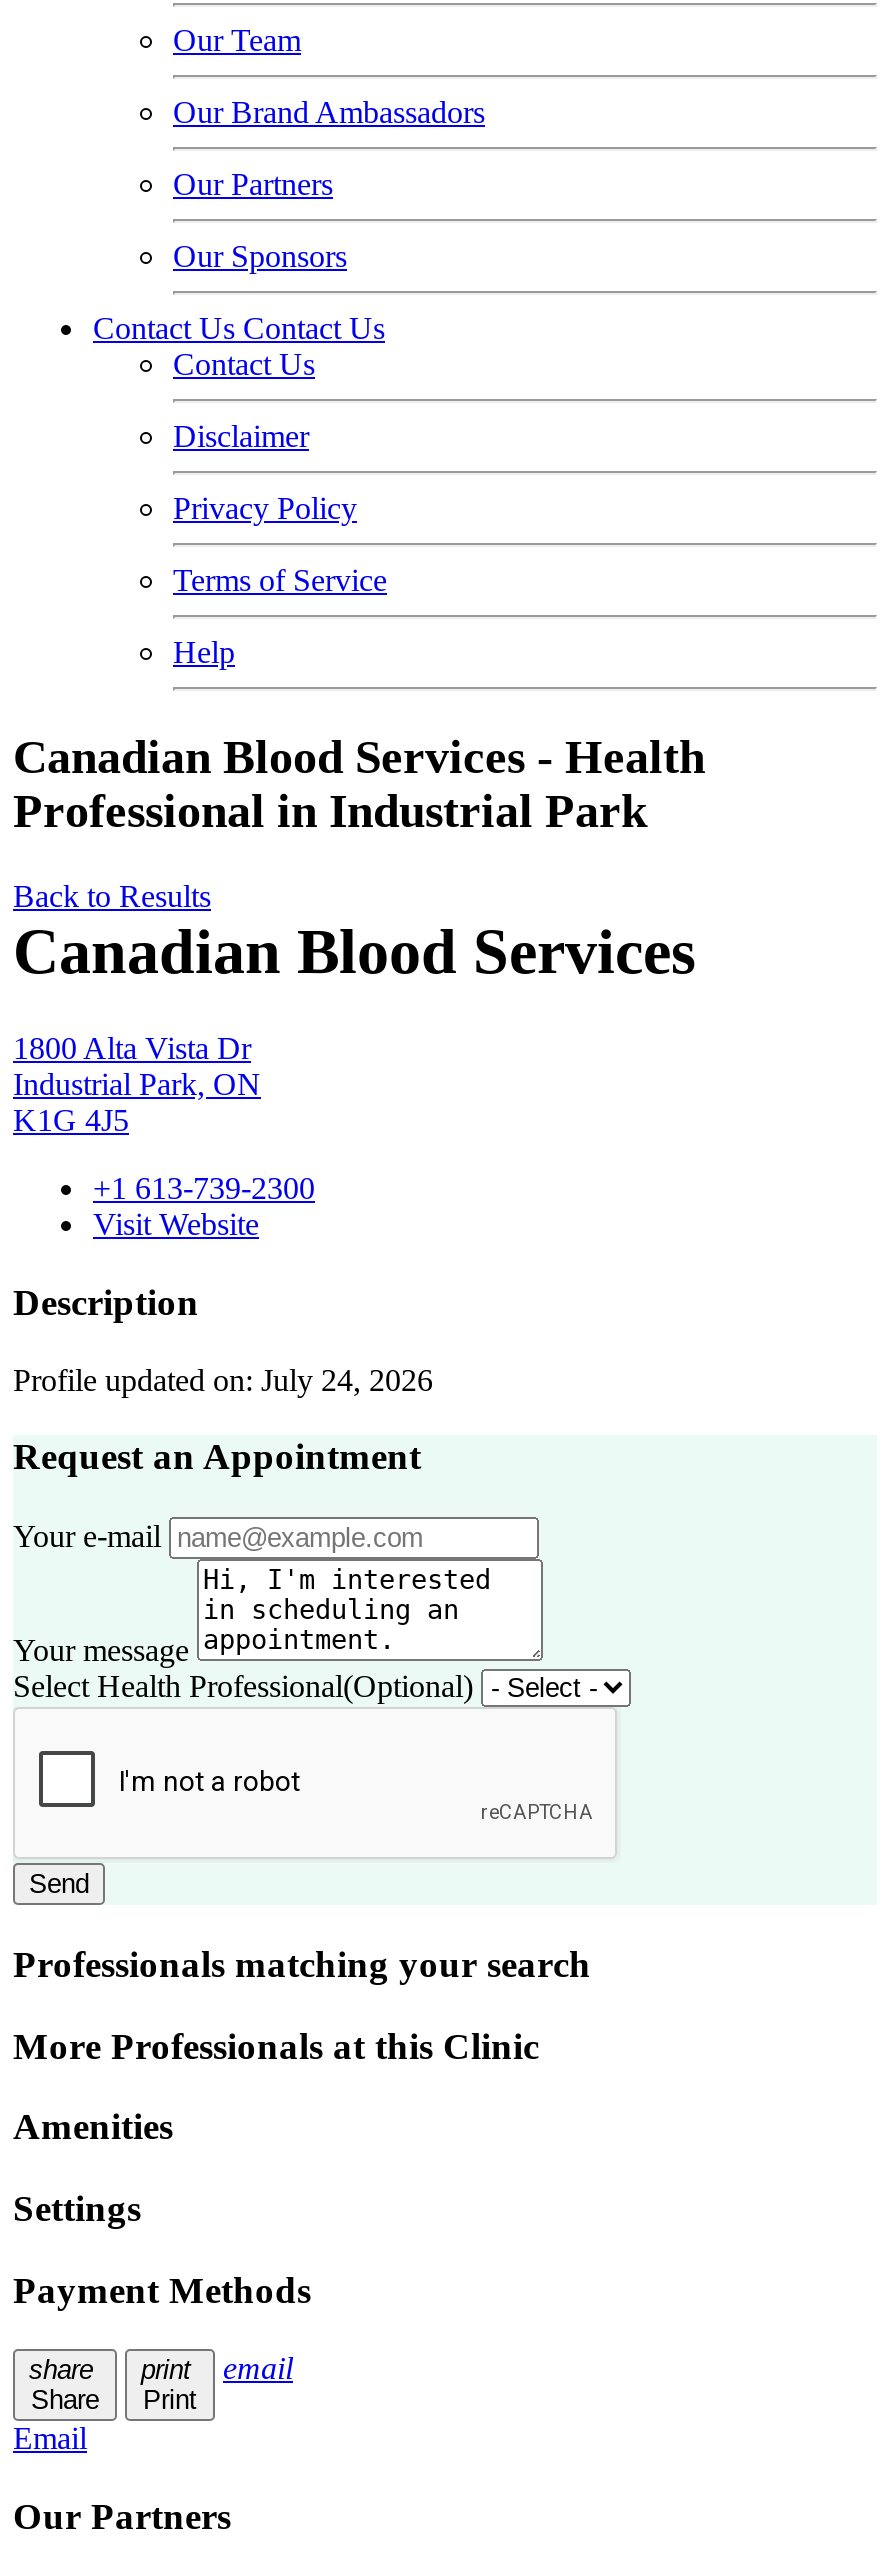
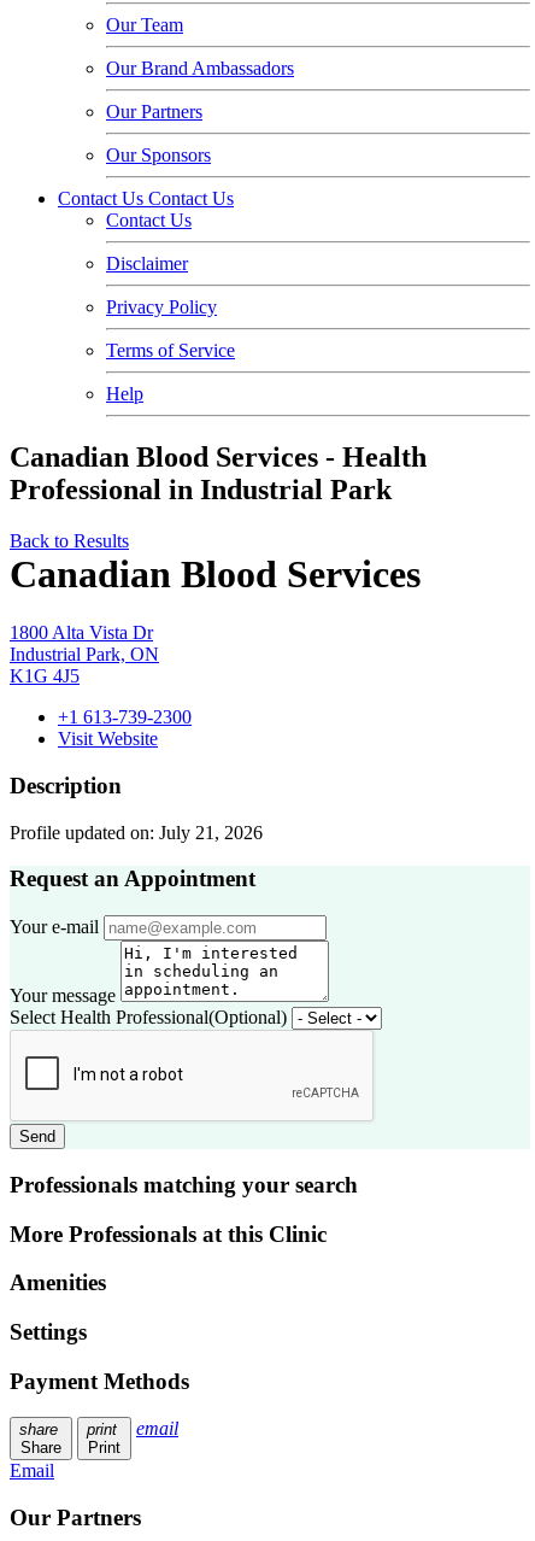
[13,1362,433,1396] Profile updated on: July 24, 2026 -> [10,822,263,842] Profile updated on: July 21, 2026

